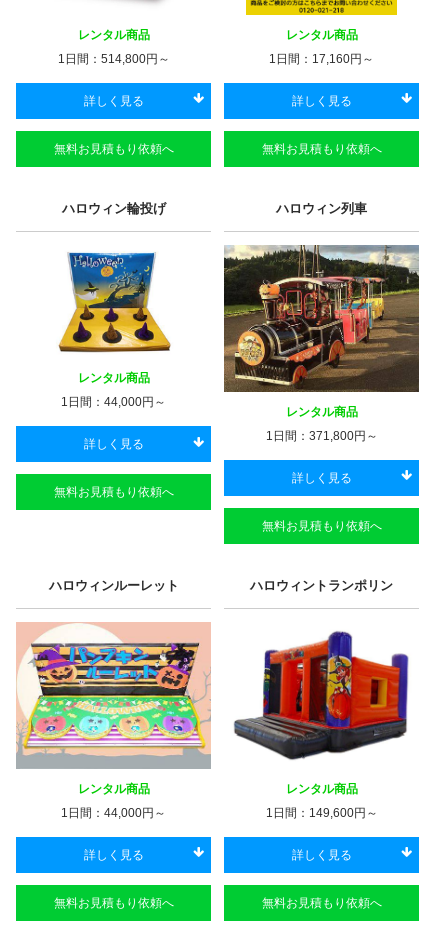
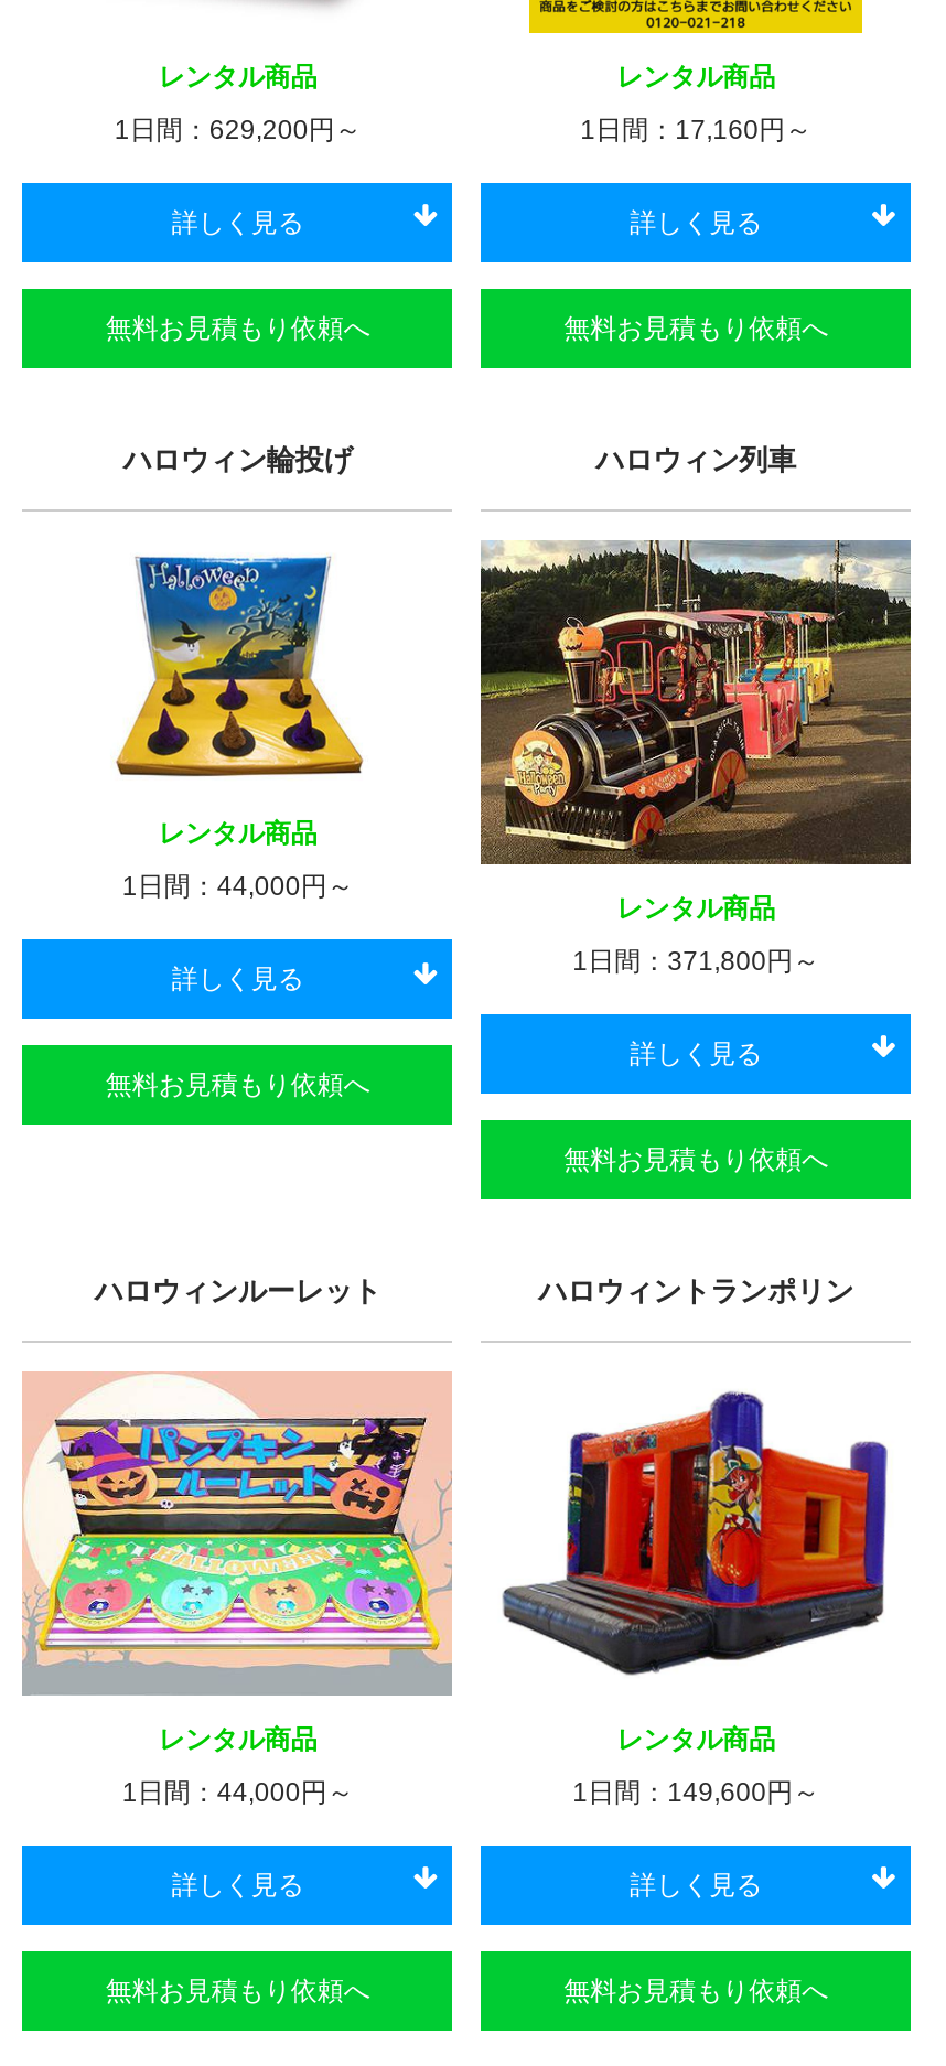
[58,51,170,65] 1日間：514,800円～ -> [114,114,361,144] 1日間：629,200円～

